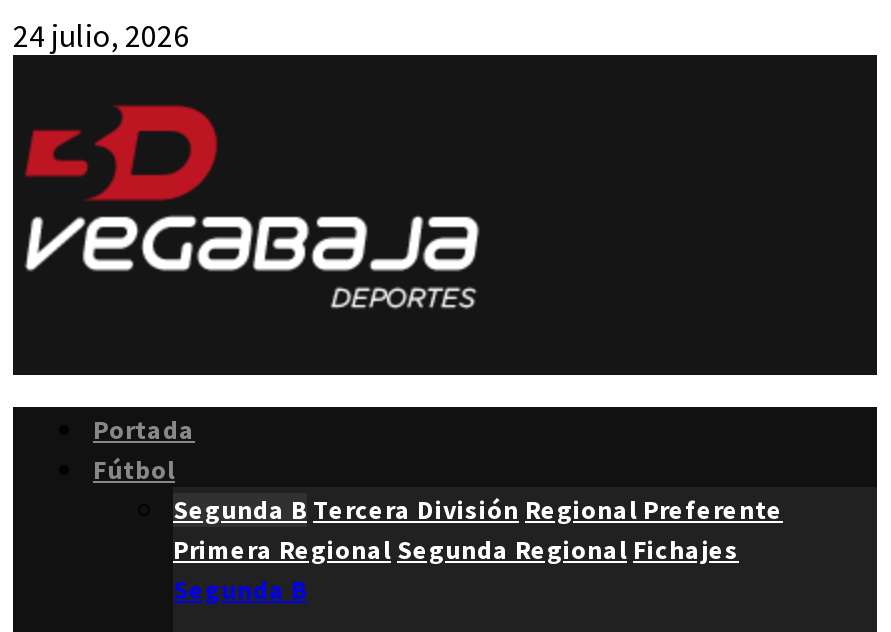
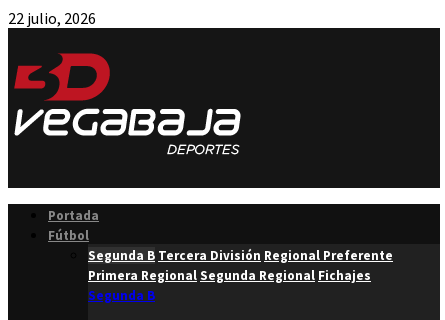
[13,15,189,55] 24 julio, 2026 -> [8,8,96,28] 22 julio, 2026

